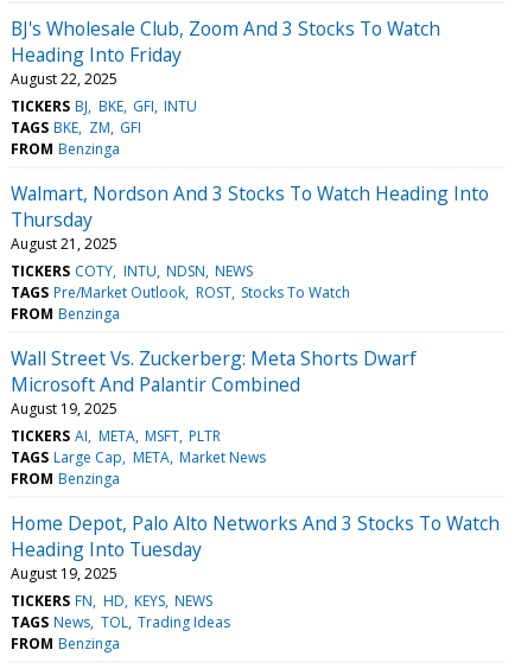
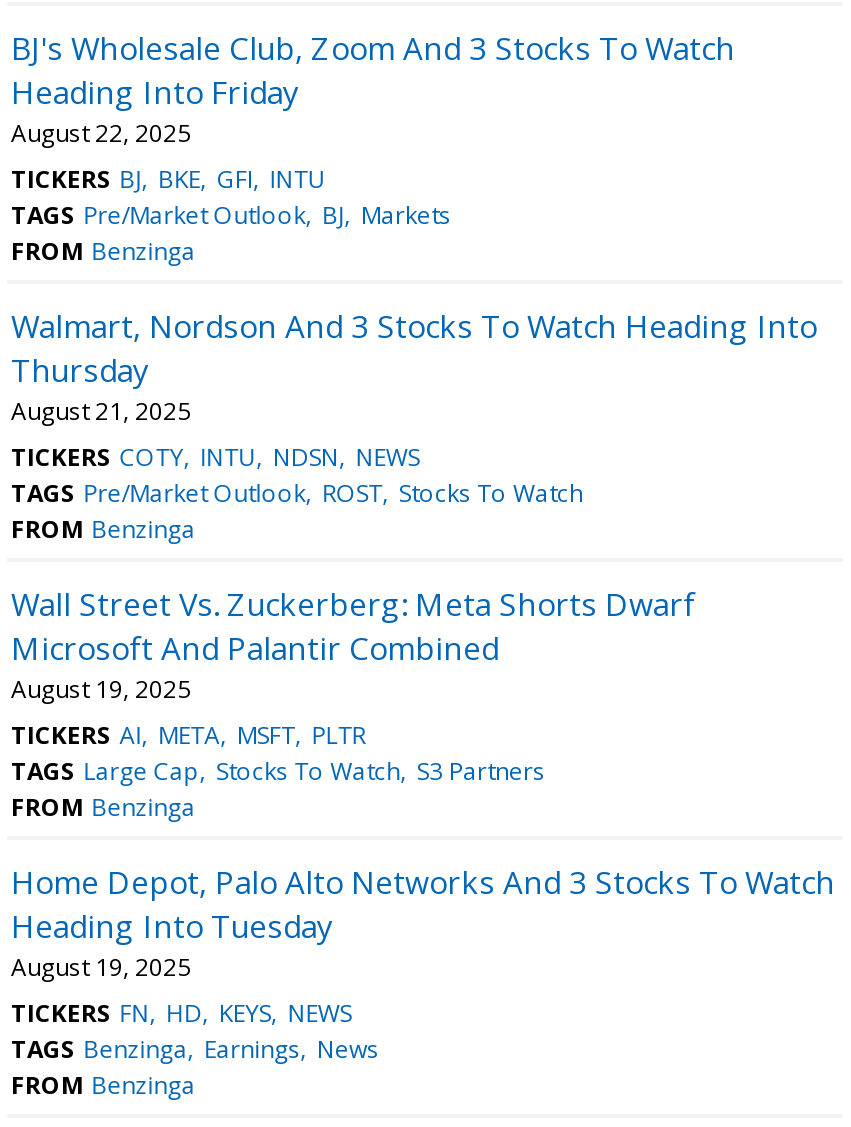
[11,117,141,137] TAGS BKE ZM GFI -> [11,198,451,232] TAGS Pre/Market Outlook BJ Markets
[11,447,266,467] TAGS Large Cap META Market News -> [11,754,545,788] TAGS Large Cap Stocks To Watch S3 Partners
[11,612,230,632] TAGS News TOL Trading Ideas -> [11,1032,379,1066] TAGS Benzinga Earnings News

